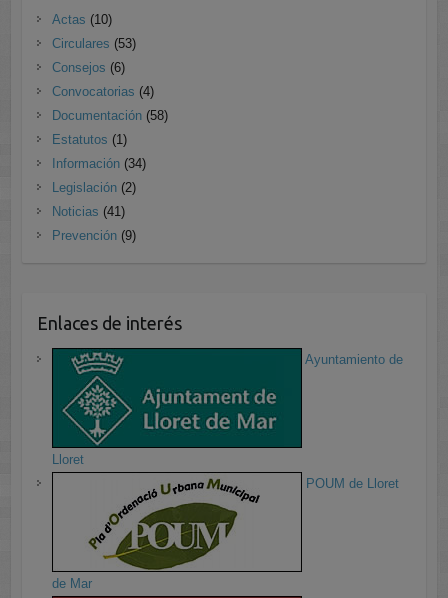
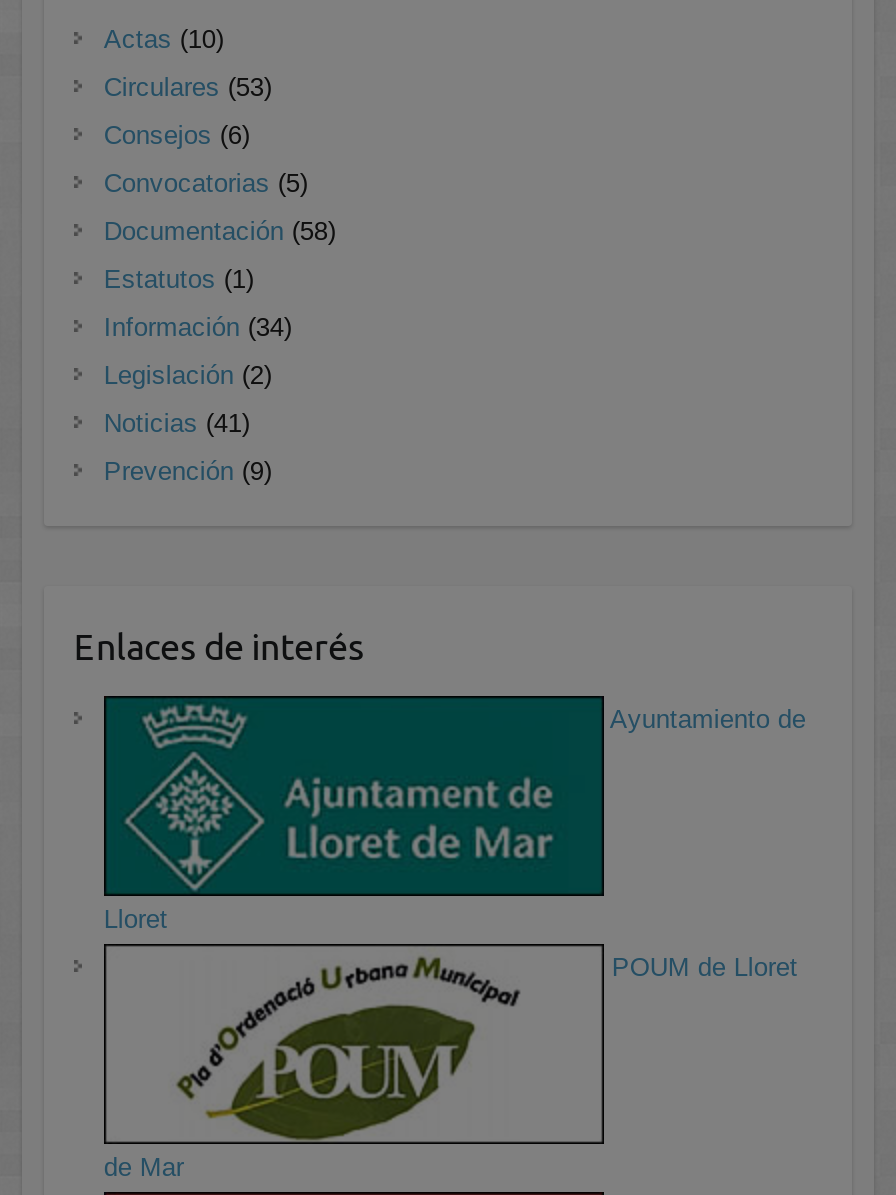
[52,84,154,99] Convocatorias (4) -> [104,167,308,197] Convocatorias (5)

